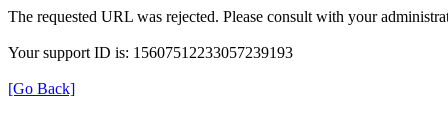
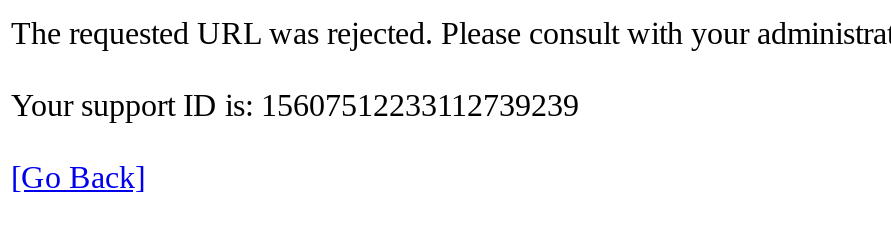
[8,44,293,61] Your support ID is: 15607512233057239193 -> [11,88,579,122] Your support ID is: 15607512233112739239

